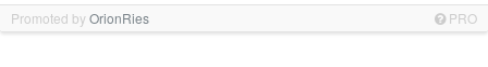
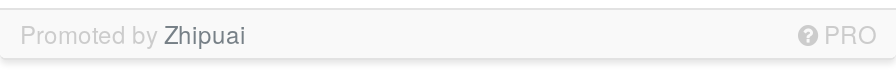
[11,9,149,27] Promoted by OrionRies -> [20,16,246,50] Promoted by Zhipuai

